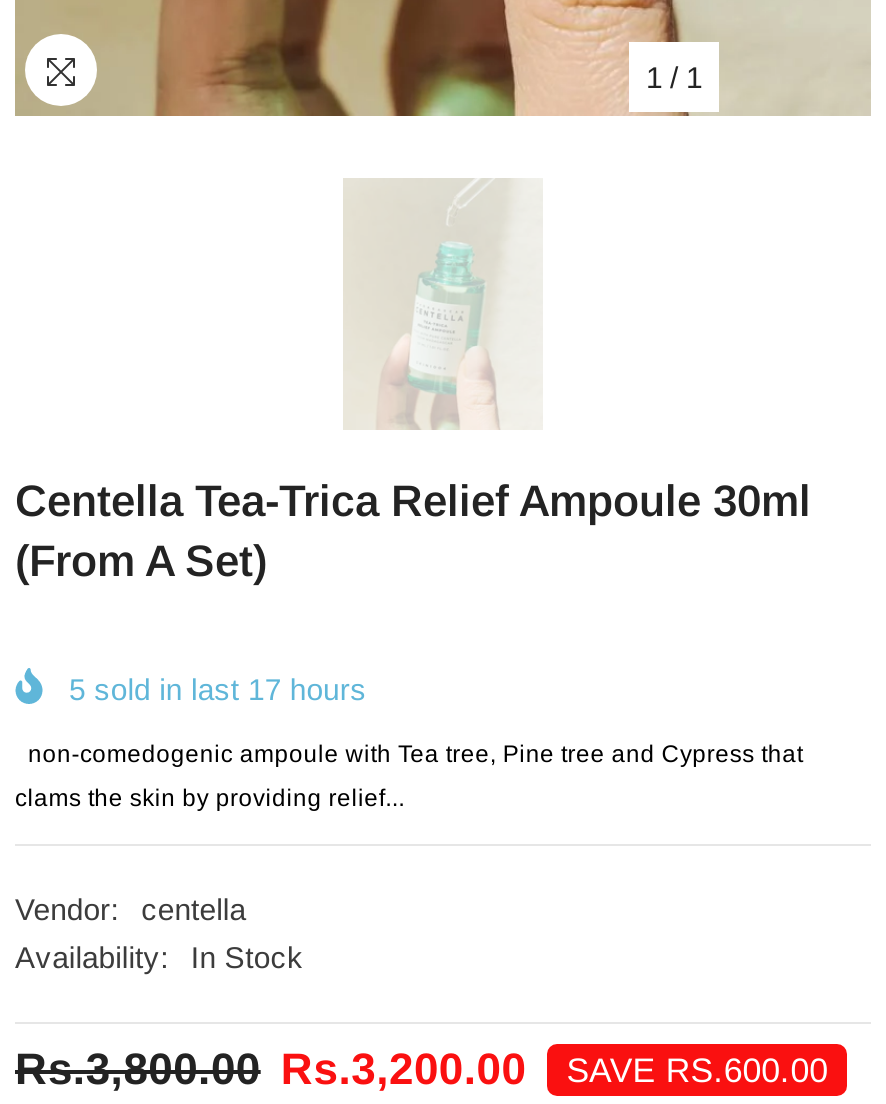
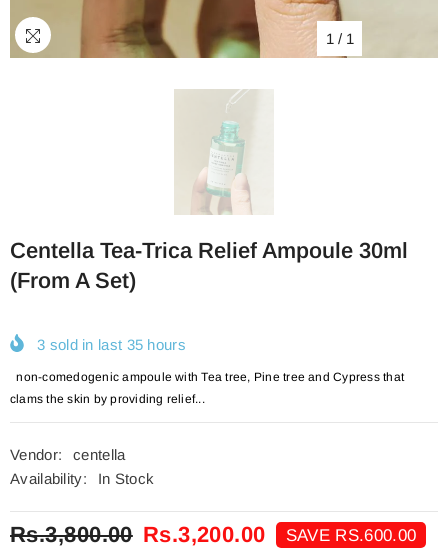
[69,672,367,706] 5 sold in last 17 hours -> [37,336,186,353] 3 sold in last 35 hours

